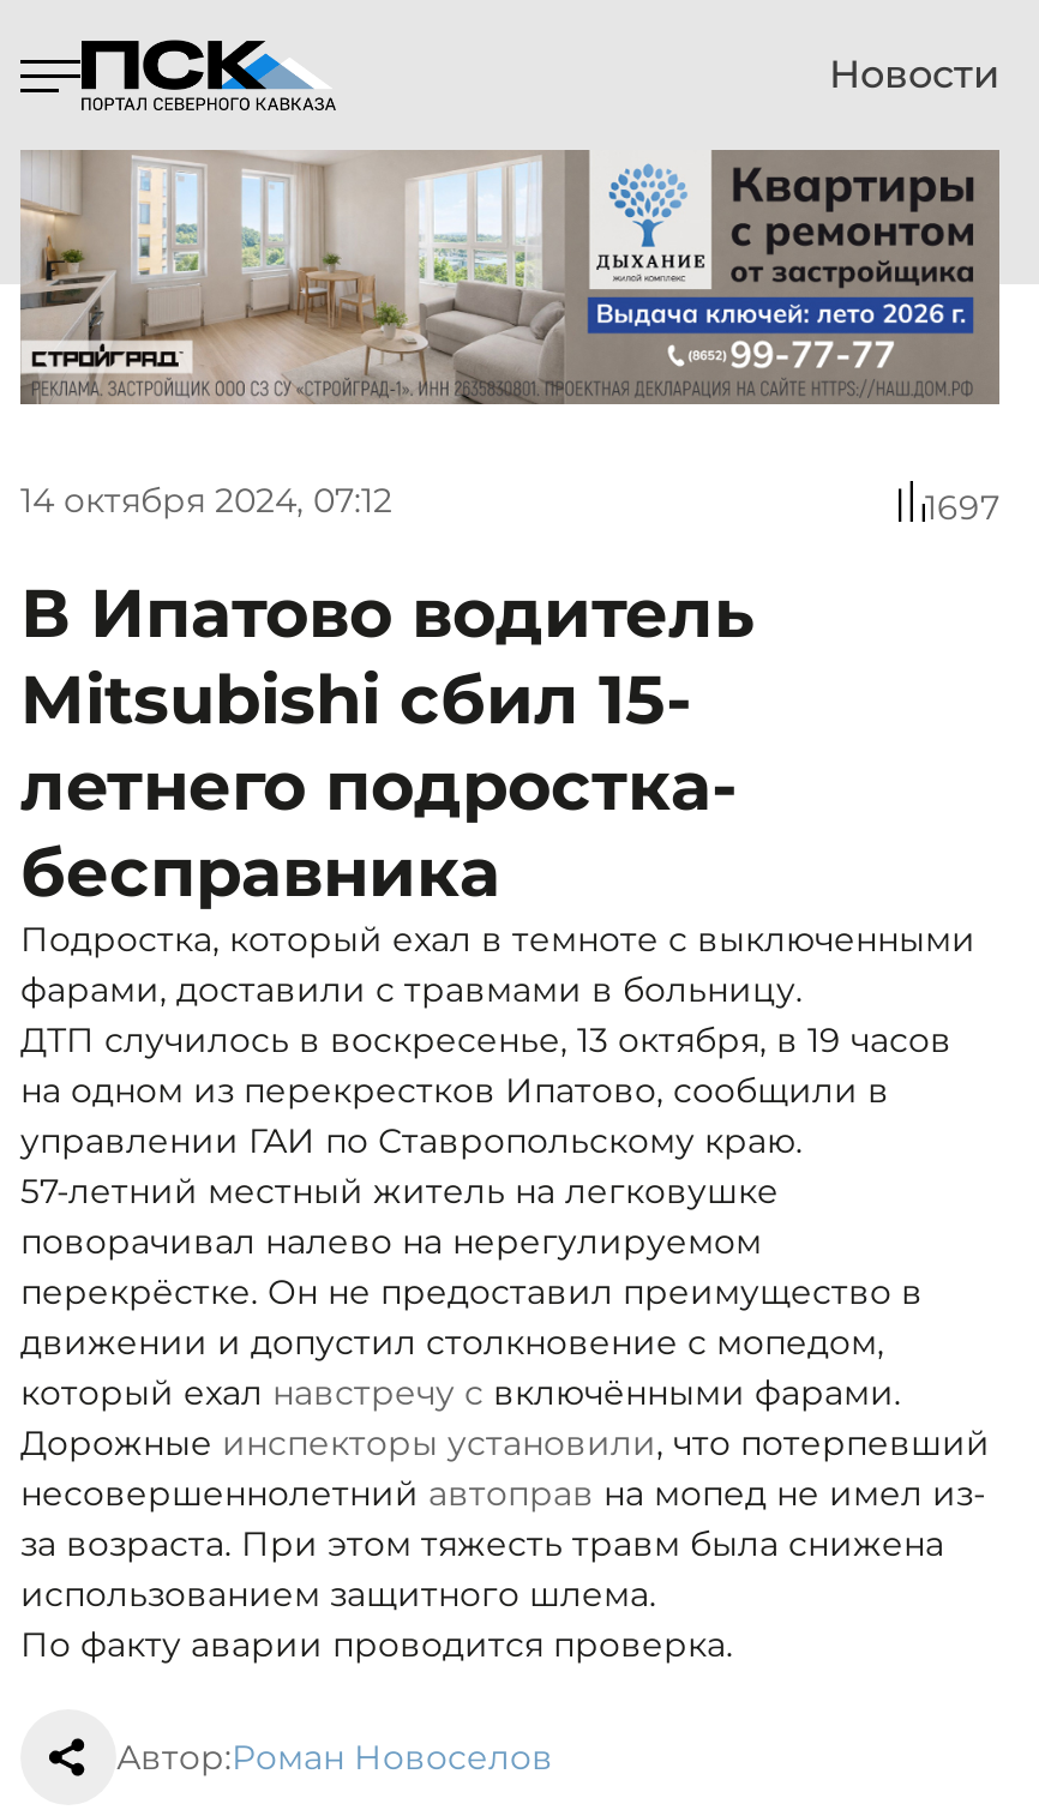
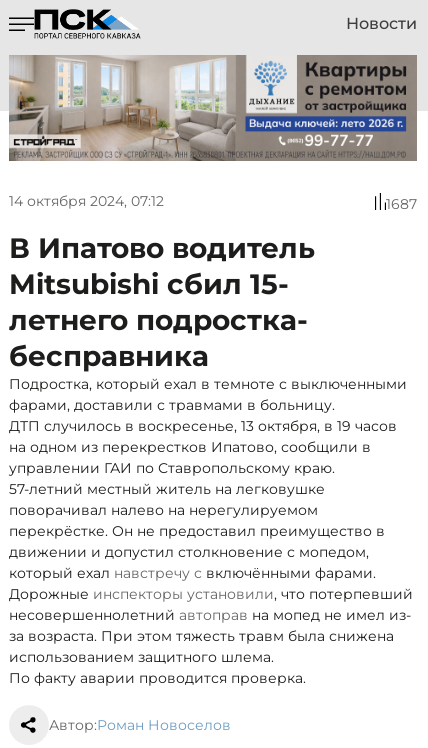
[925,485,999,528] 1697 -> [386,195,417,213] 1687

